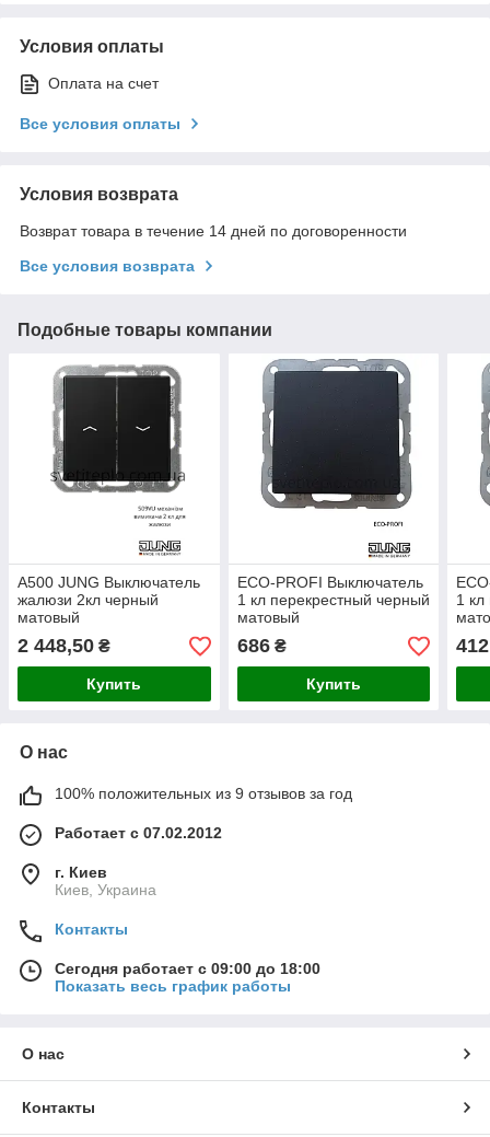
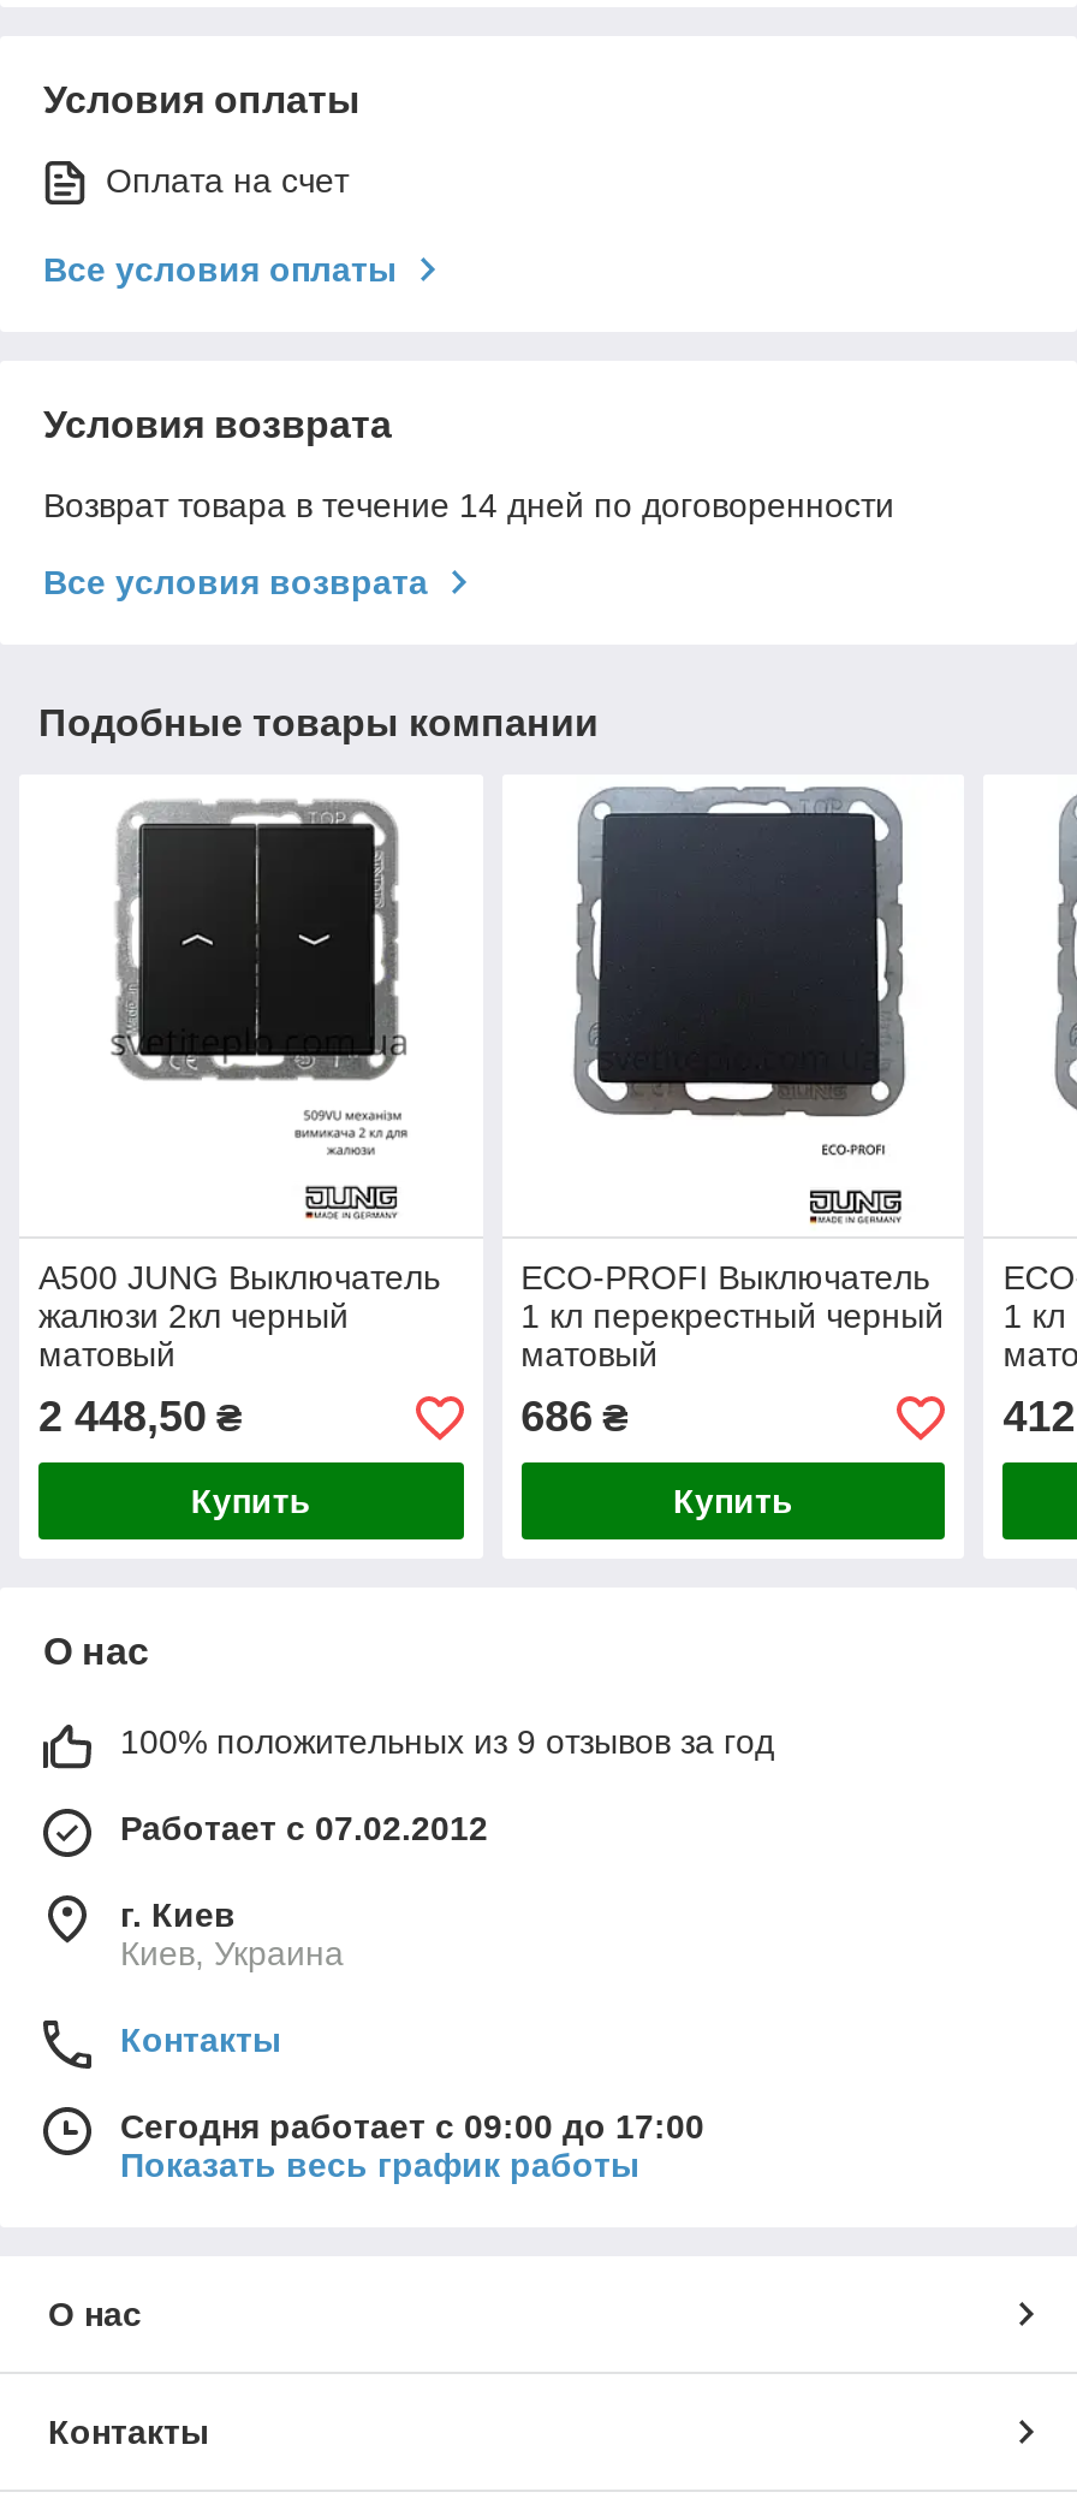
[55,960,320,978] Сегодня работает с 09:00 до 18:00 -> [120,2108,704,2147] Сегодня работает с 09:00 до 17:00

